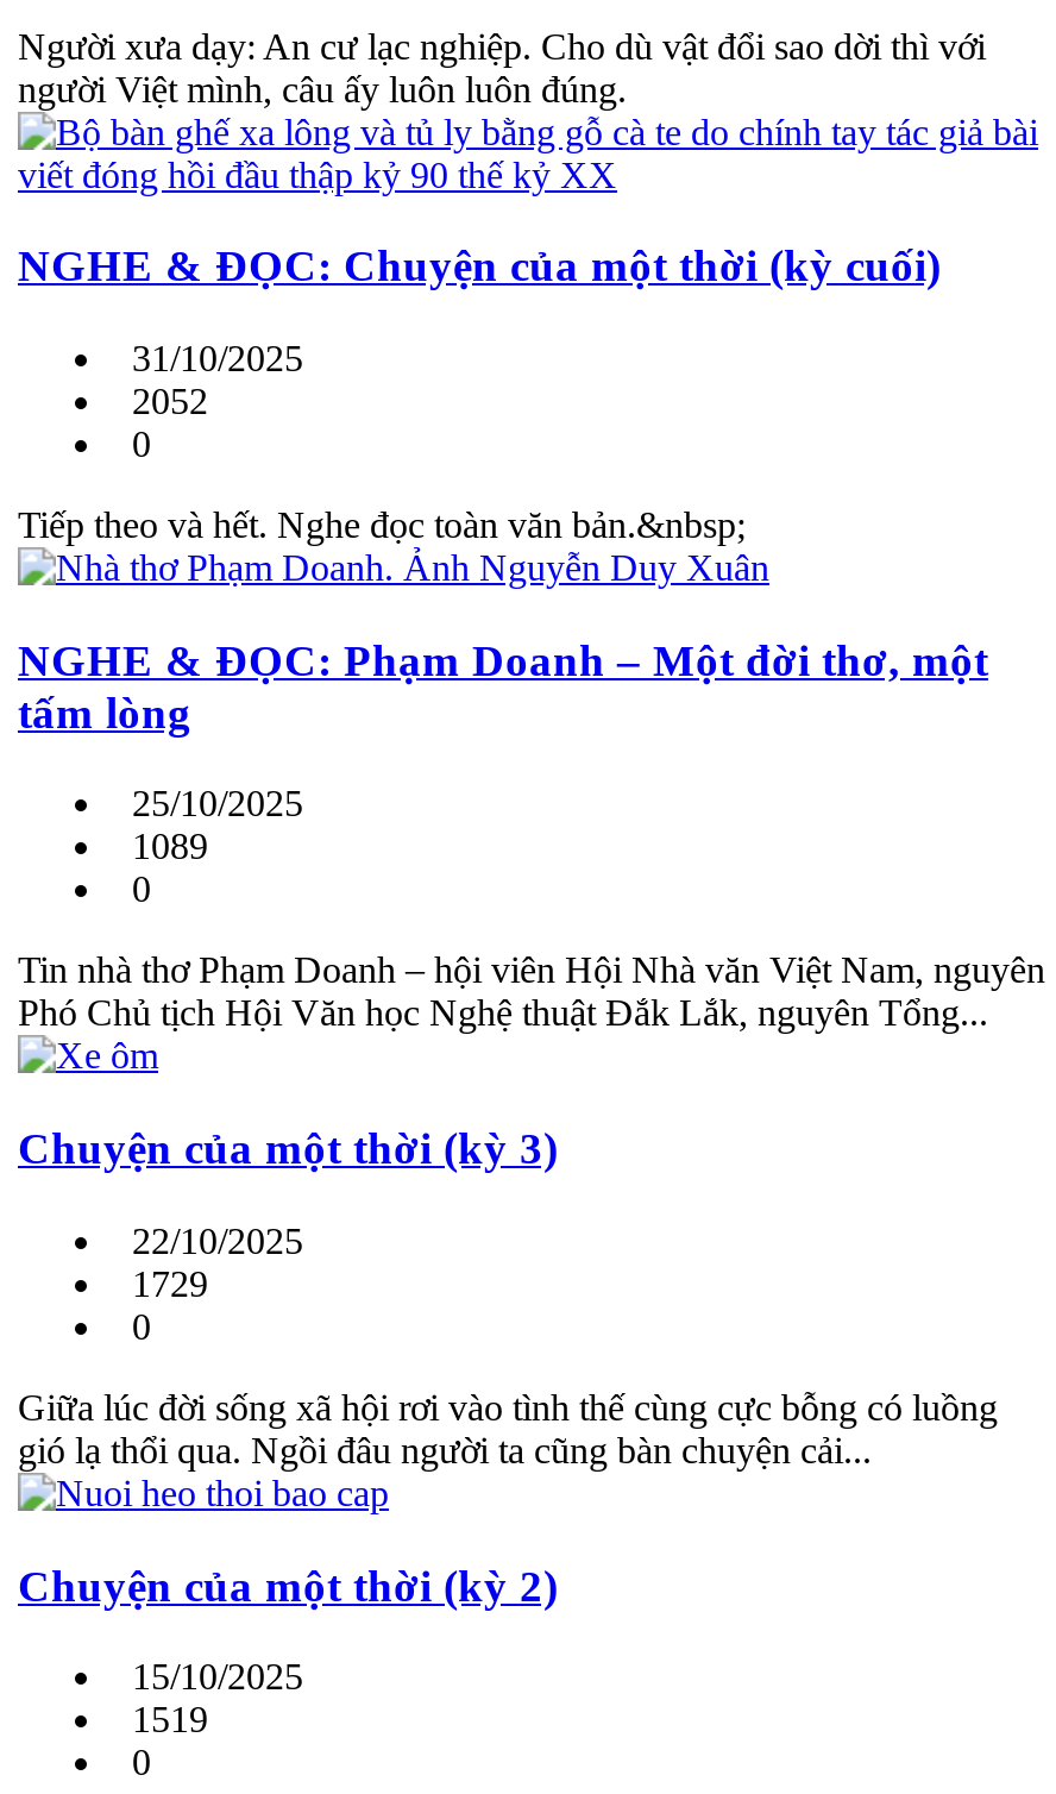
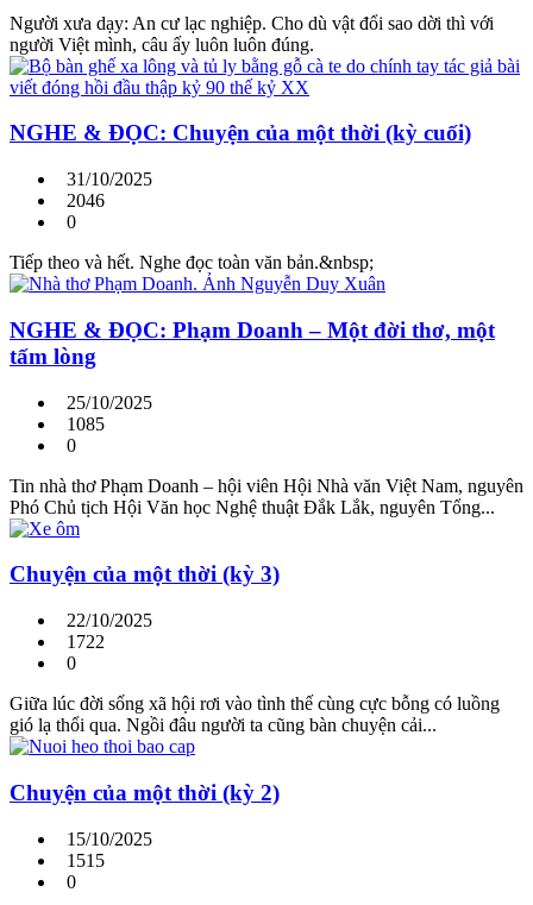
[122,381,208,422] 2052 -> [62,191,105,211] 2046
[122,827,208,867] 1089 -> [62,413,105,434] 1085
[122,1264,208,1304] 1729 -> [62,632,105,652] 1722
[122,1700,208,1740] 1519 -> [62,850,105,870] 1515

